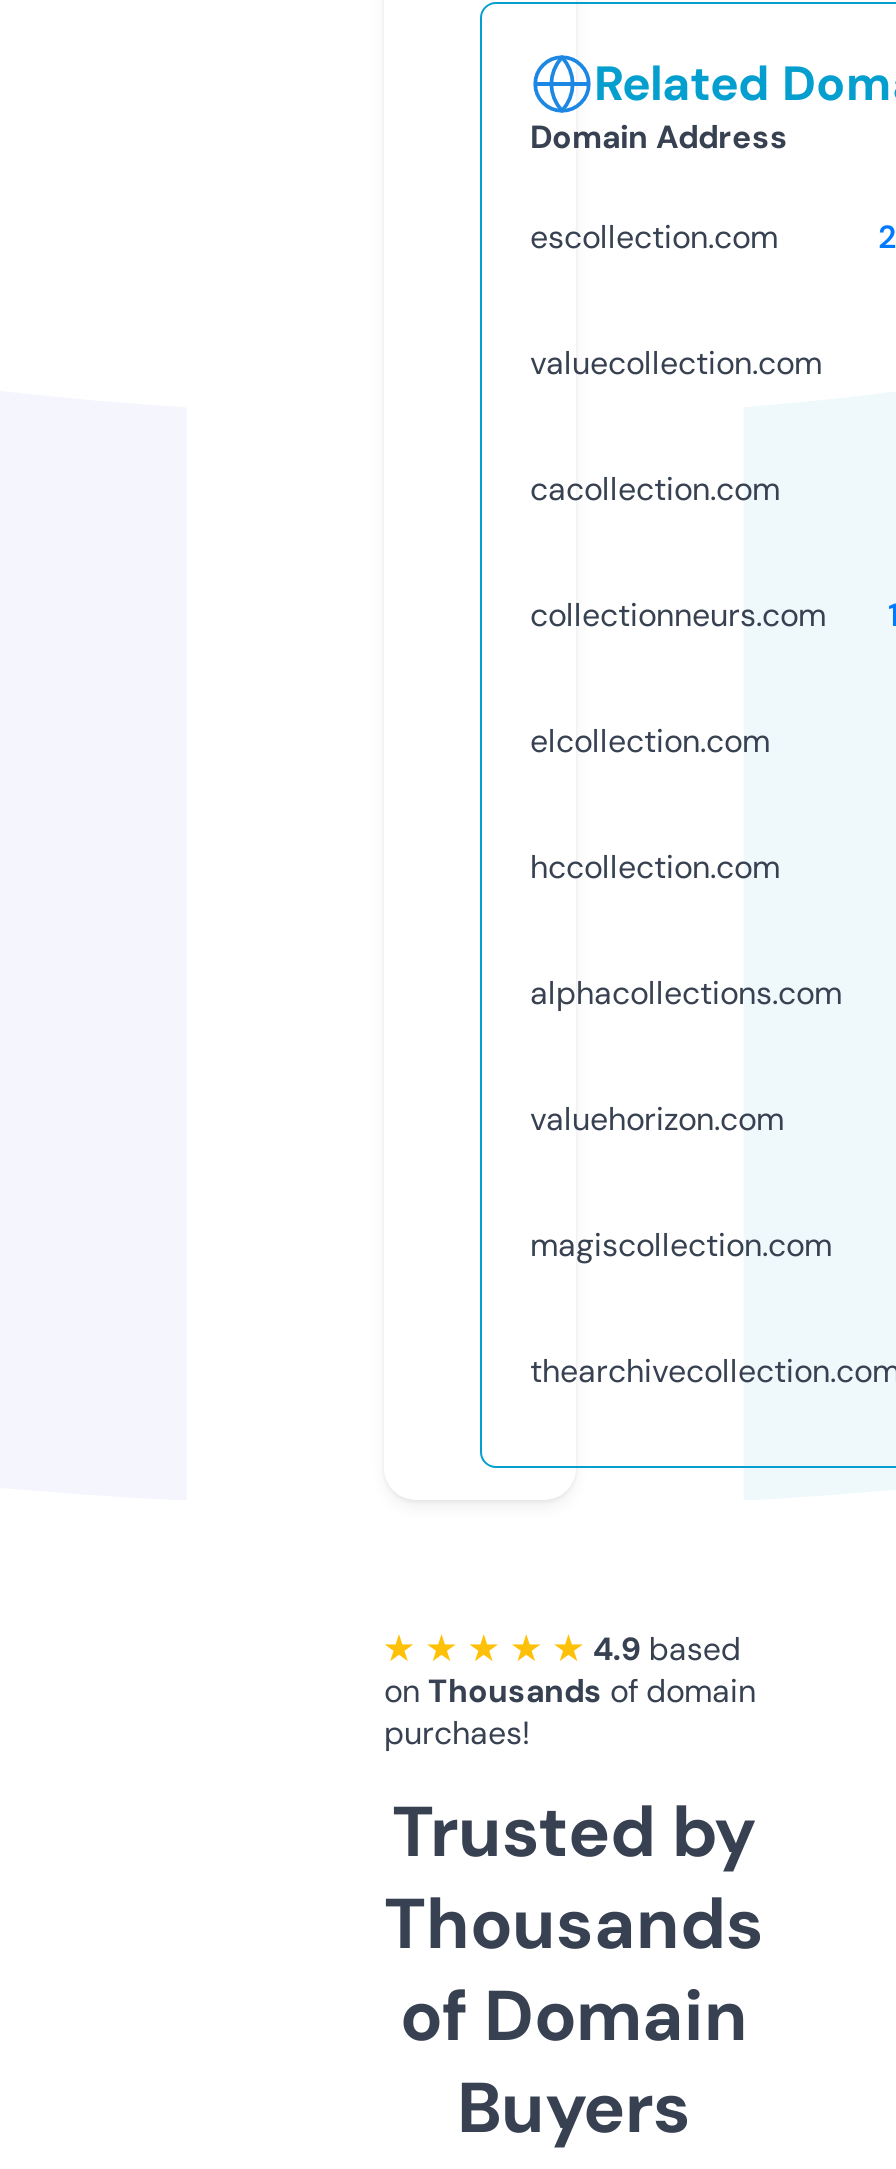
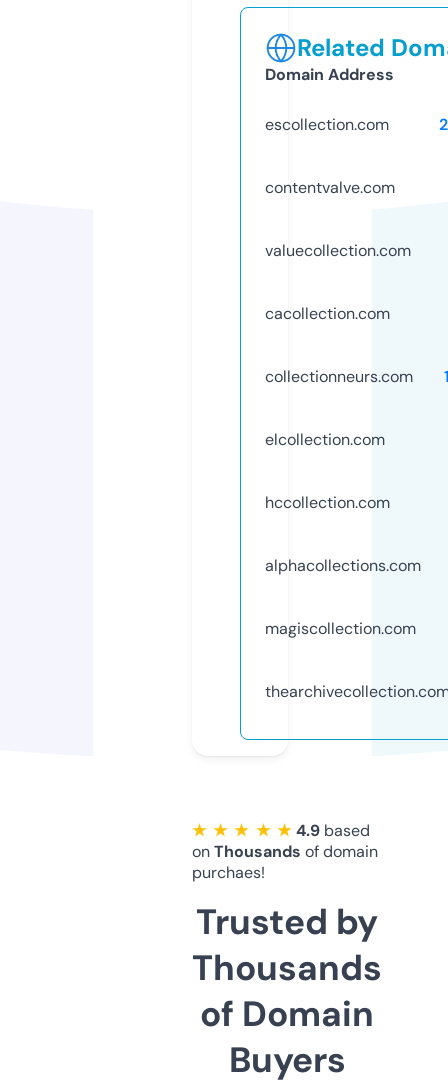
none -> [265,177,395,198] contentvalve.com
moved [530,342,842,1014] -> [265,240,421,576]: valuecollection.com | cacollection.com | collectionneurs.com | elcollection.com | hccollection.com | alphacollections.com
[530,1098,784,1140] valuehorizon.com -> none

